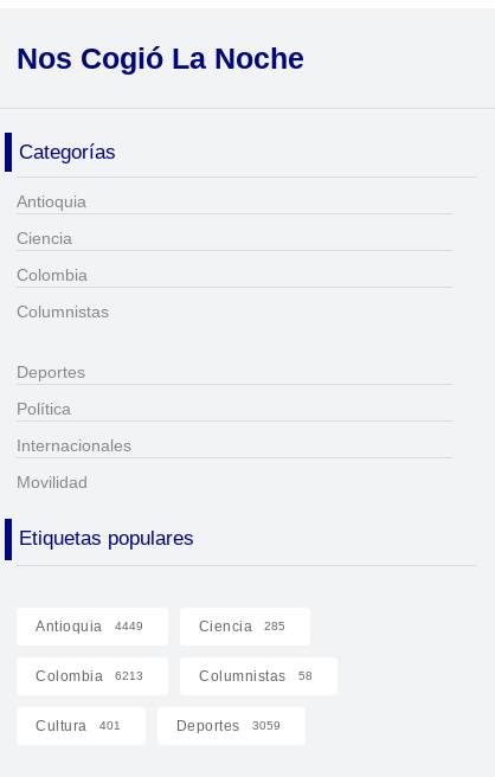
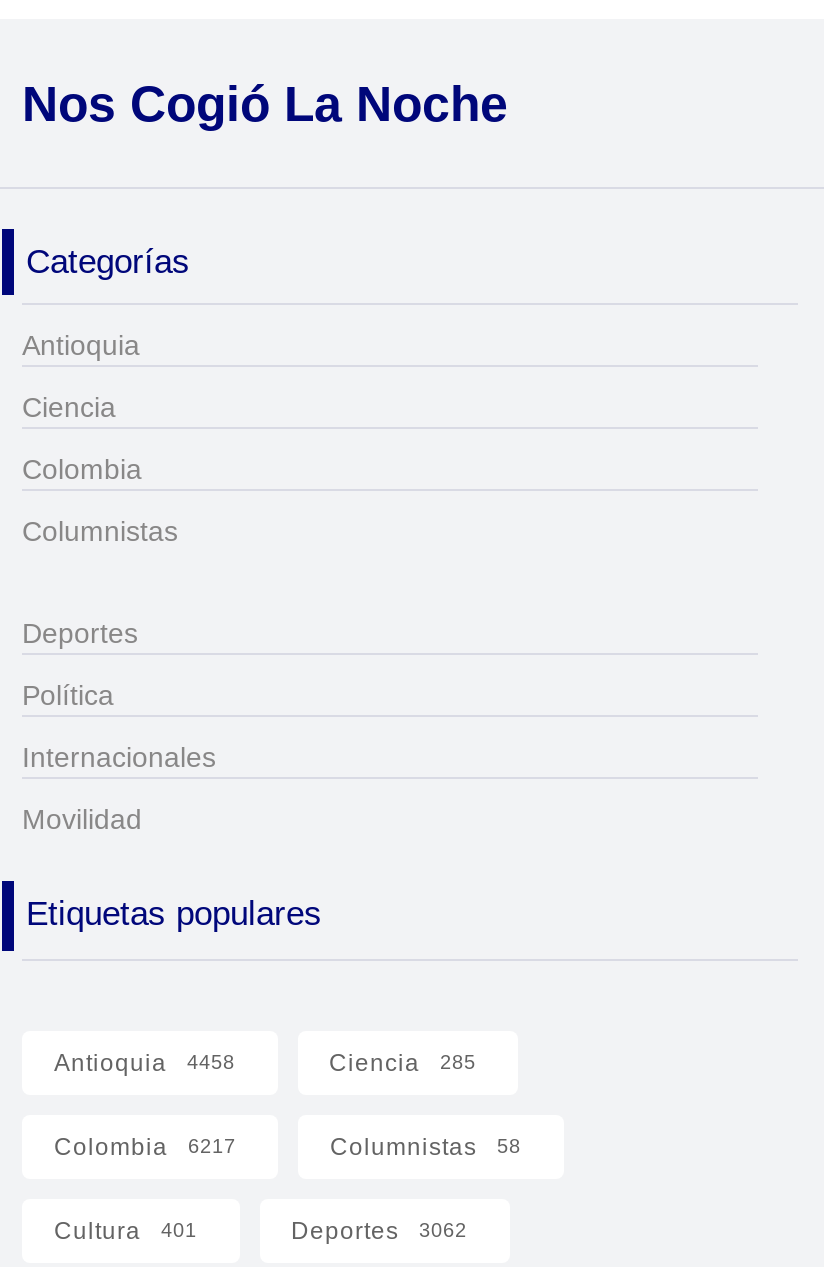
[36,618,143,635] Antioquia 4449 -> [54,1050,235,1078] Antioquia 4458
[36,668,143,684] Colombia 6213 -> [54,1134,236,1162] Colombia 6217
[176,718,280,734] Deportes 3059 -> [291,1218,467,1246] Deportes 3062

